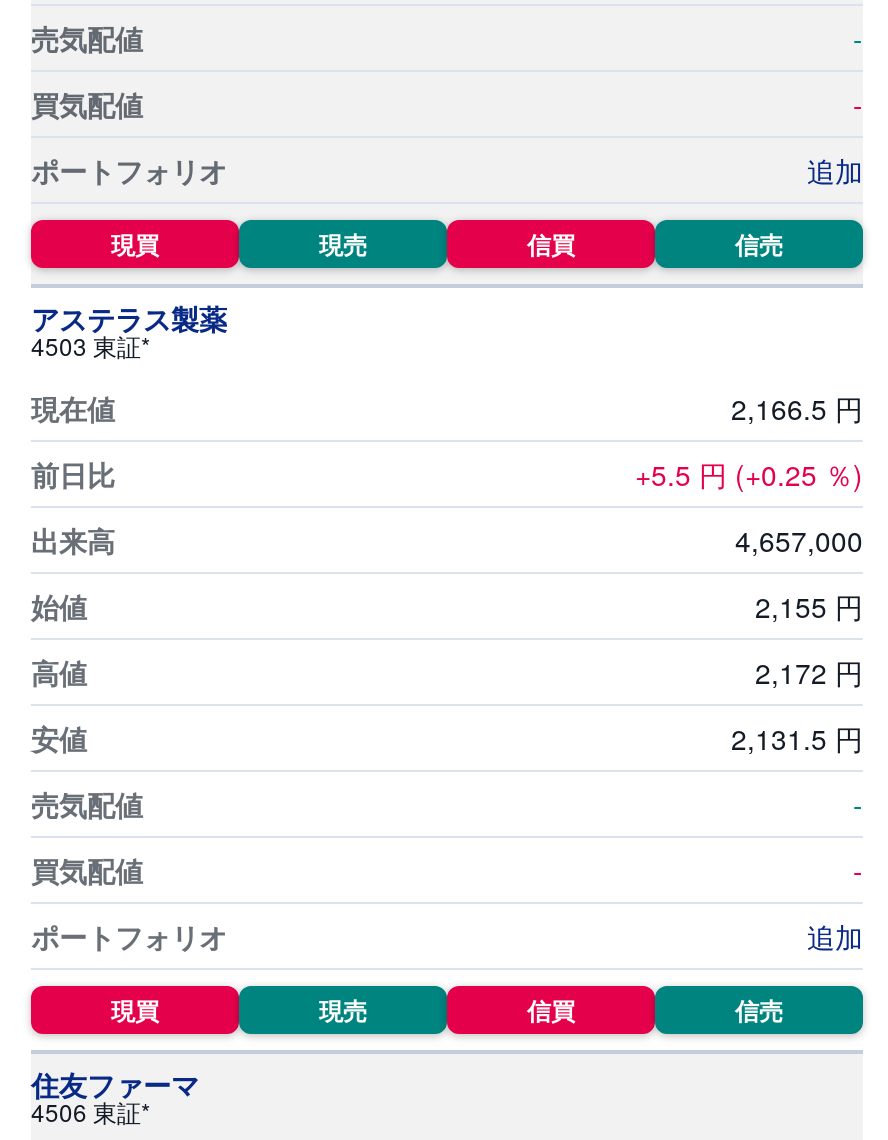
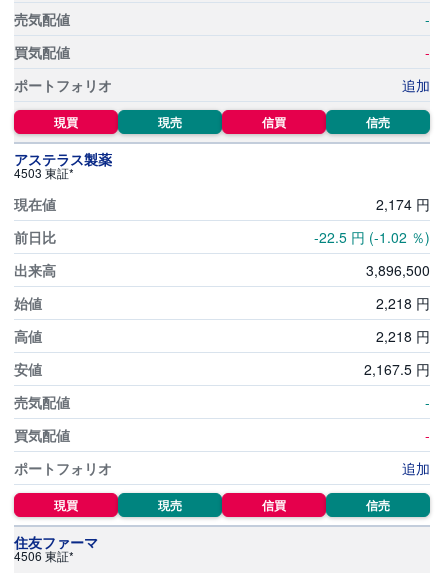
[731,388,863,428] 2,166.5 円 -> [376,194,430,214] 2,174 円
[635,454,863,494] +5.5 円 (+0.25 ％) -> [314,227,430,247] -22.5 円 (-1.02 ％)
[735,520,863,560] 4,657,000 -> [366,260,430,280] 3,896,500
[755,586,863,626] 2,155 円 -> [376,293,430,313] 2,218 円
[755,652,863,692] 2,172 円 -> [376,326,430,346] 2,218 円
[731,718,863,758] 2,131.5 円 -> [364,359,430,379] 2,167.5 円

